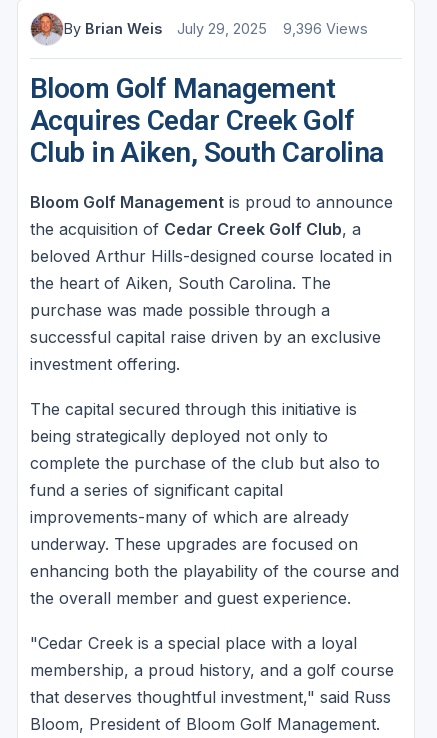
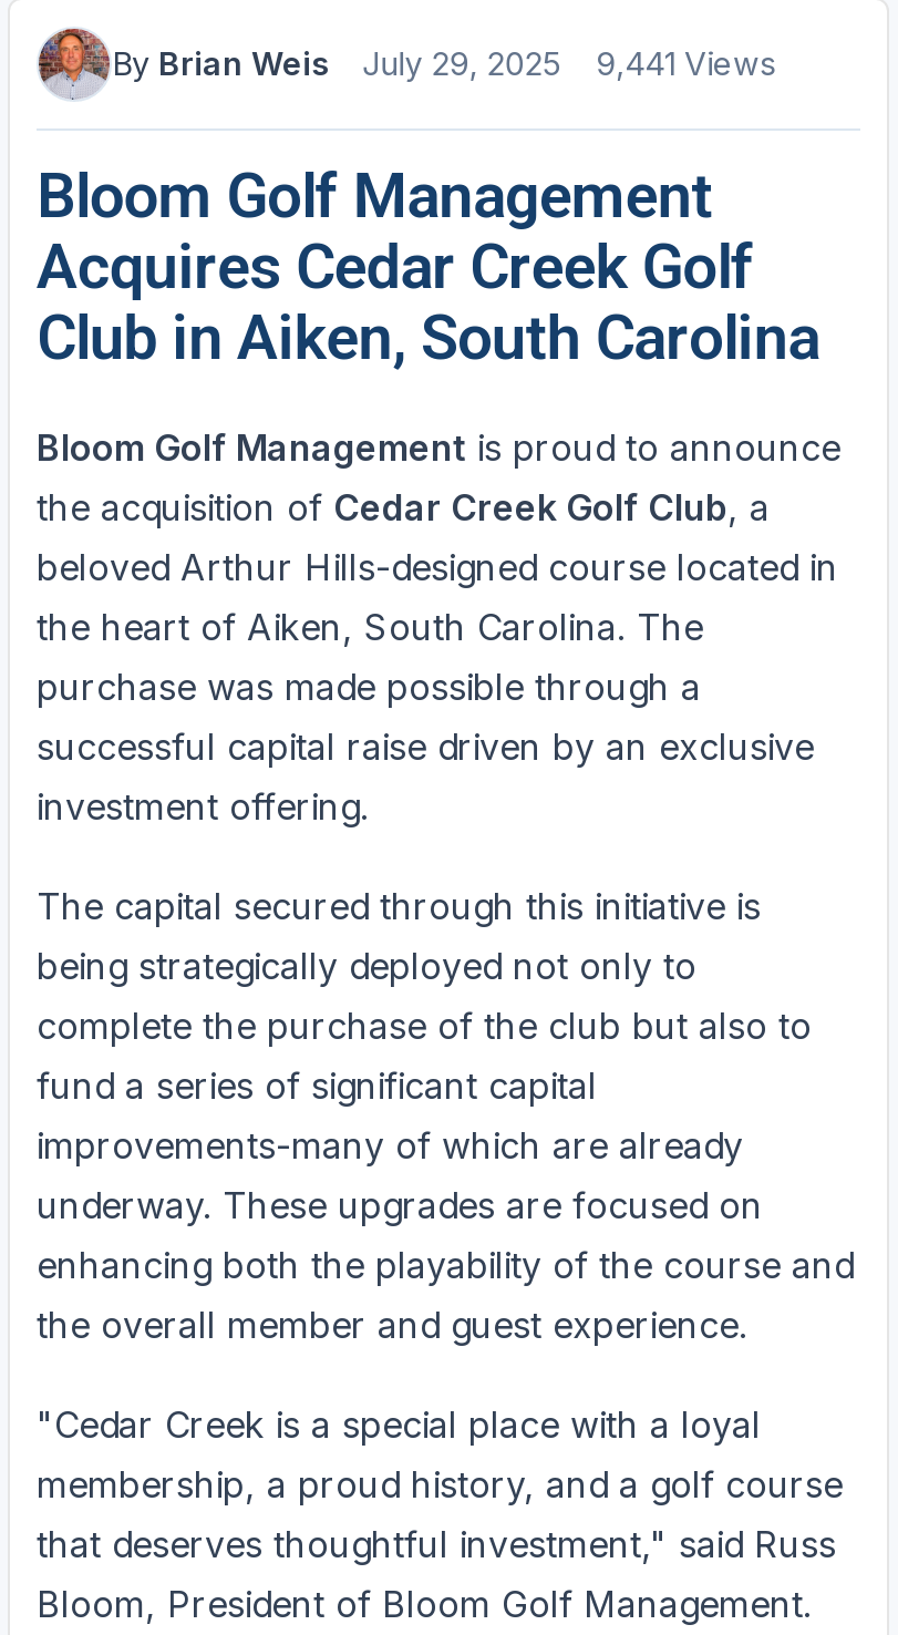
[64,19,367,36] By Brian Weis July 29, 2025 9,396 Views -> [112,43,777,81] By Brian Weis July 29, 2025 9,441 Views

